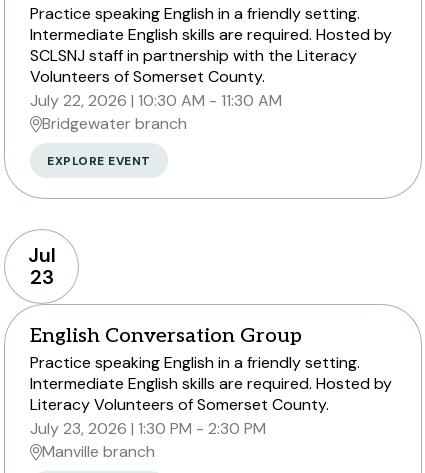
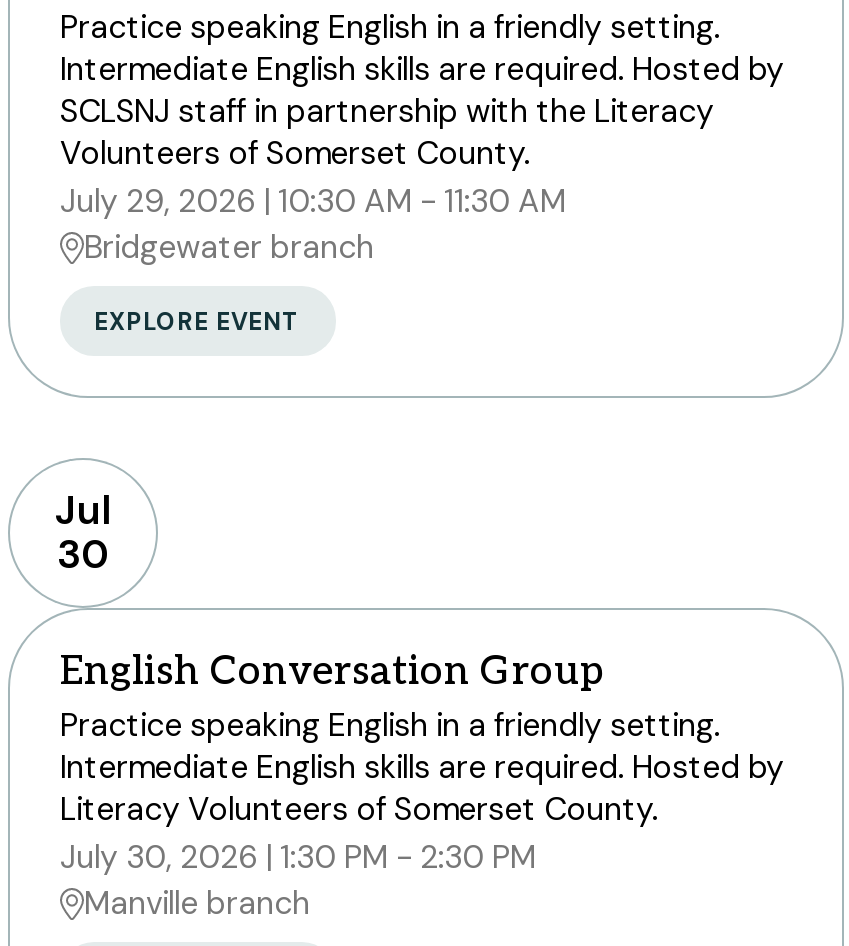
[30,90,282,111] July 22, 2026 10:30 AM - 11:30 AM -> [60,180,566,222] July 29, 2026 10:30 AM - 11:30 AM
[29,264,53,290] 23 -> [57,529,109,581] 30
[30,418,266,439] July 23, 2026 1:30 PM - 2:30 PM -> [60,836,536,878] July 30, 2026 1:30 PM - 2:30 PM

